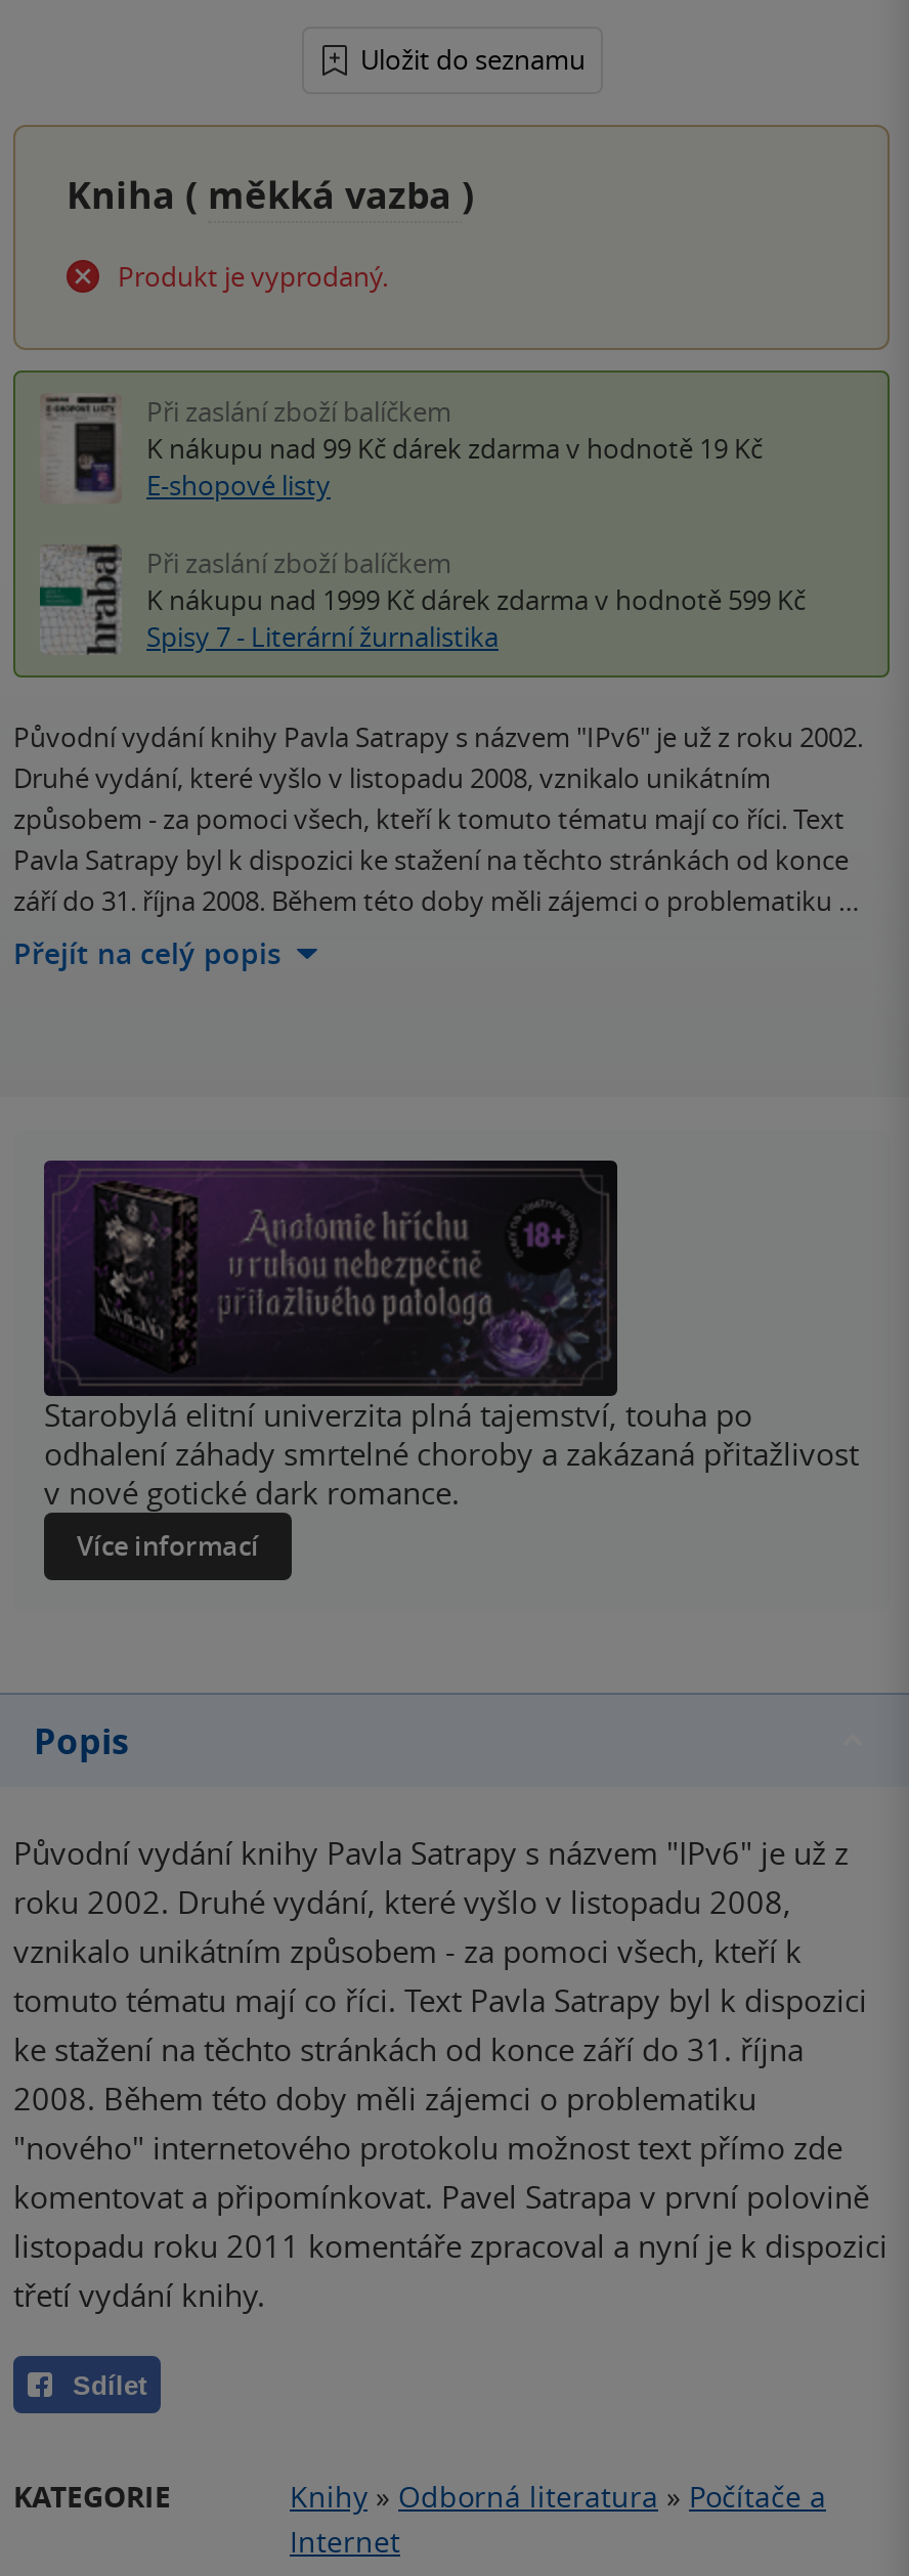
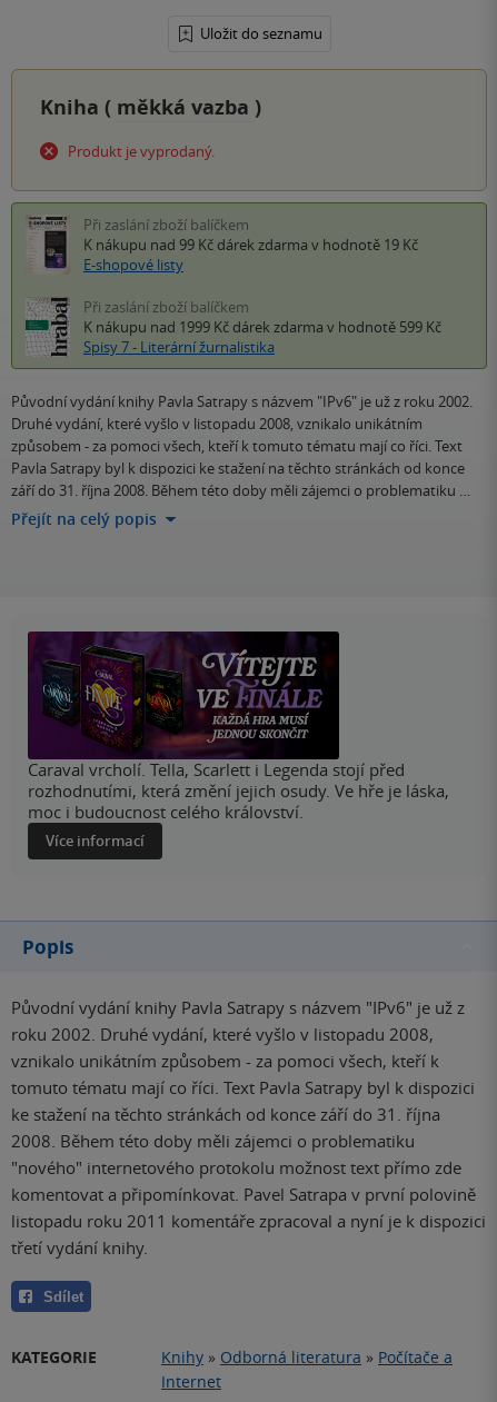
[44,1161,859,1512] [image] | Starobylá elitní univerzita plná tajemství, touha po | odhalení záhady smrtelné choroby a zakázaná přitažlivost | v nové gotické dark romance. -> [28,632,449,822] [image] | Caraval vrcholí. Tella, Scarlett i Legenda stojí před | rozhodnutími, která změní jejich osudy. Ve hře je láska, | moc i budoucnost celého království.

